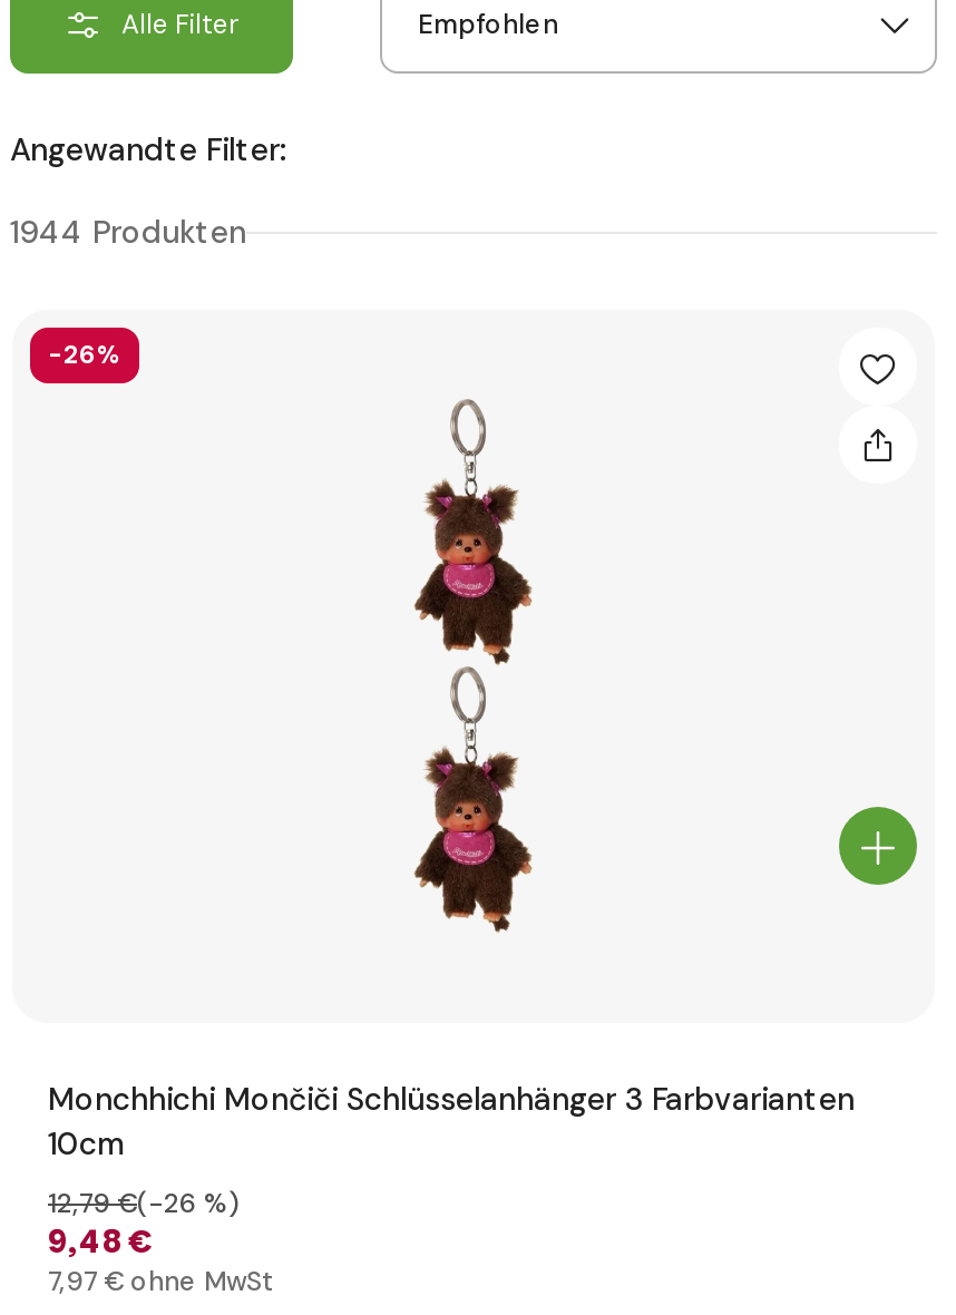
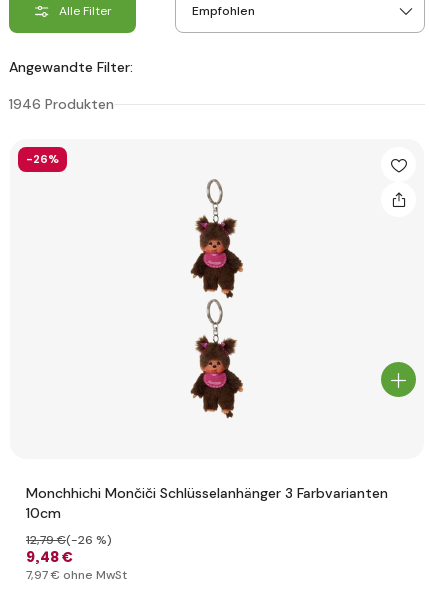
[10,212,246,252] 1944 Produkten -> [9,95,114,113] 1946 Produkten

